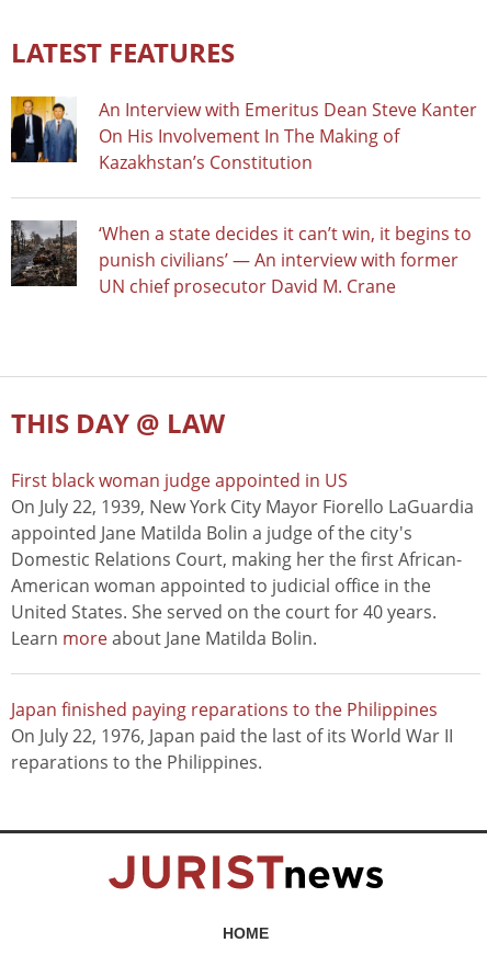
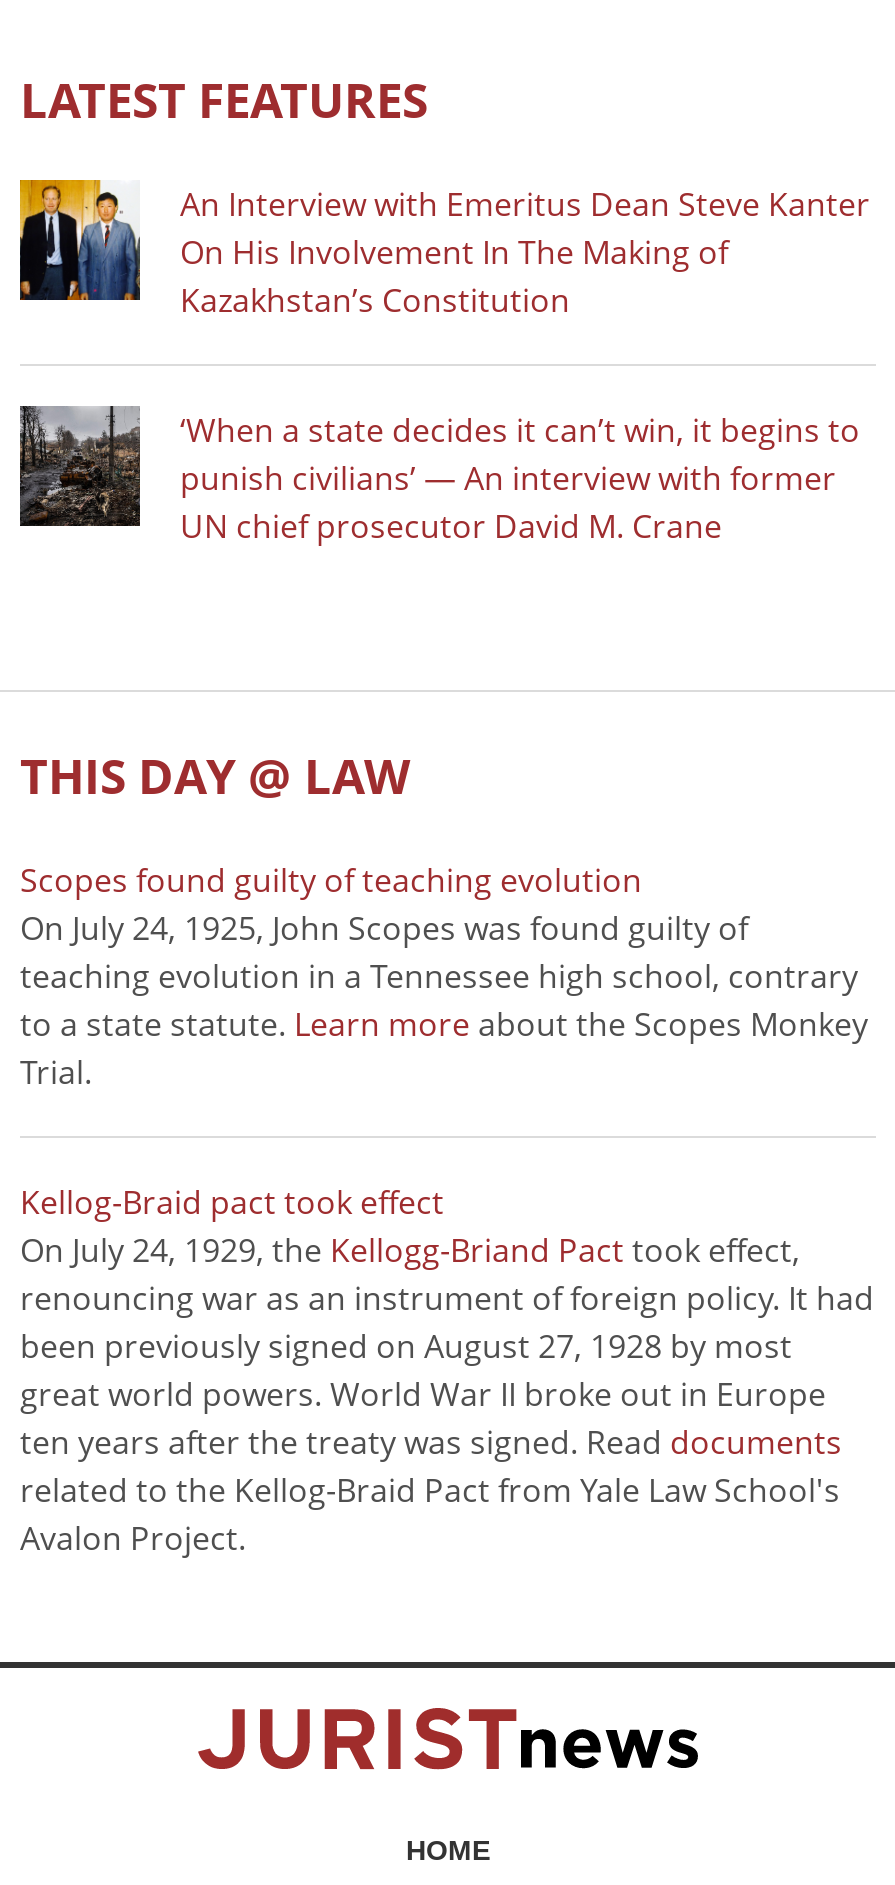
[11,468,474,650] First black woman judge appointed in US | On July 22, 1939, New York City Mayor Fiorello LaGuardia | appointed Jane Matilda Bolin a judge of the city's | Domestic Relations Court, making her the first African- | American woman appointed to judicial office in the | United States. She served on the court for 40 years. | Learn more about Jane Matilda Bolin. -> [20,858,868,1094] Scopes found guilty of teaching evolution | On July 24, 1925, John Scopes was found guilty of | teaching evolution in a Tennessee high school, contrary | to a state statute. Learn more about the Scopes Monkey | Trial.
[11,697,453,774] Japan finished paying reparations to the Philippines | On July 22, 1976, Japan paid the last of its World War II | reparations to the Philippines. -> [20,1180,874,1560] Kellog-Braid pact took effect | On July 24, 1929, the Kellogg-Briand Pact took effect, | renouncing war as an instrument of foreign policy. It had | been previously signed on August 27, 1928 by most | great world powers. World War II broke out in Europe | ten years after the treaty was signed. Read documents | related to the Kellog-Braid Pact from Yale Law School's | Avalon Project.

